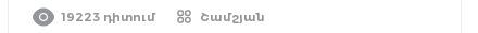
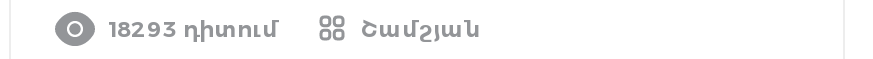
[62,9,155,24] 19223 դիտում -> [109,14,279,42] 18293 դիտում

